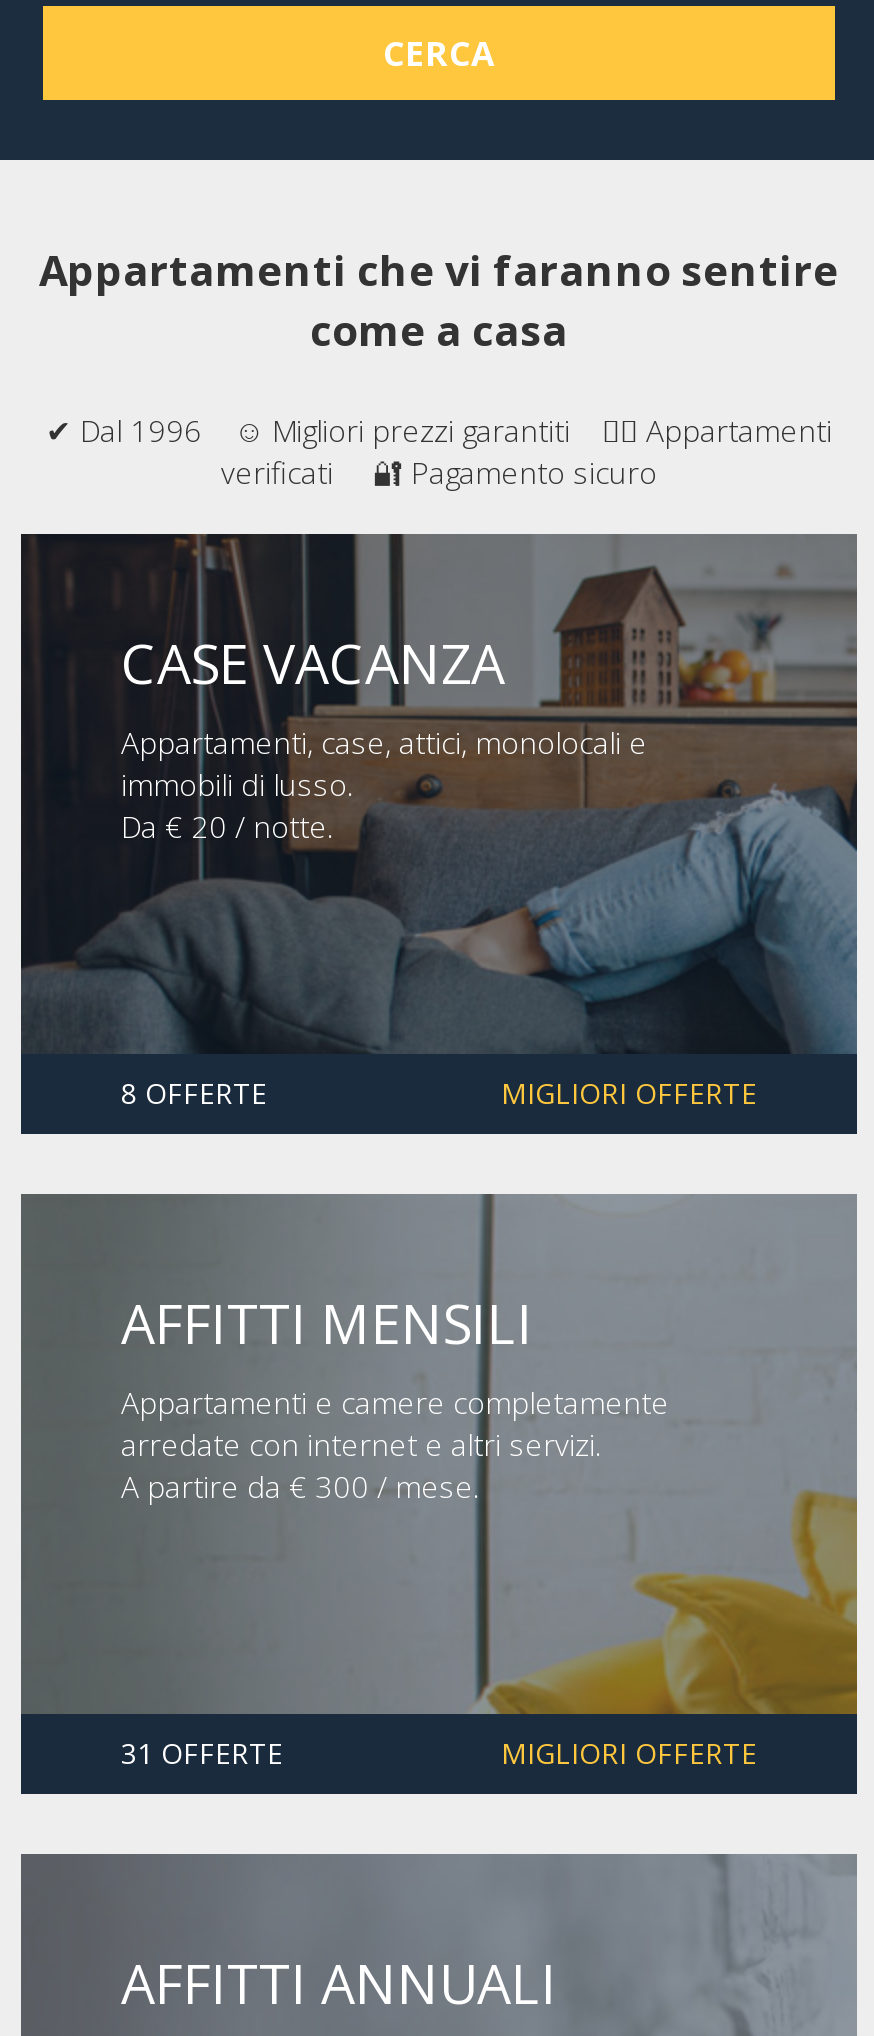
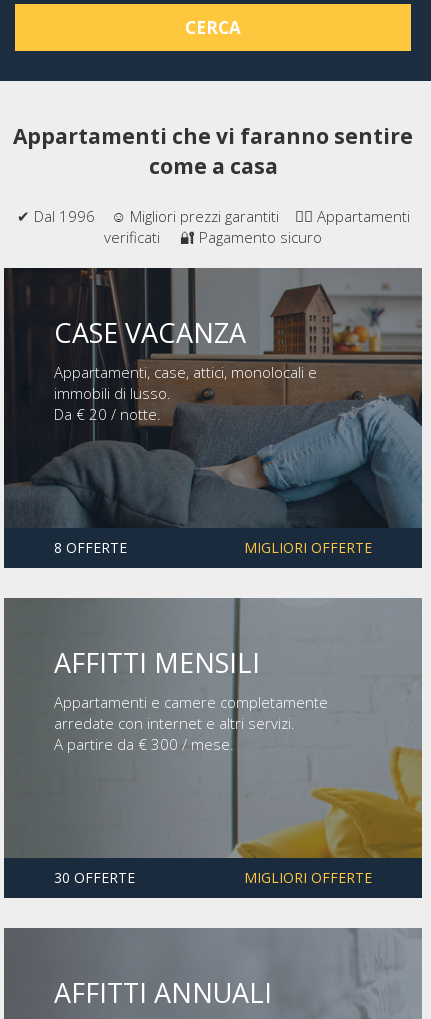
[121,1734,283,1772] 31 OFFERTE -> [54,868,135,887] 30 OFFERTE

